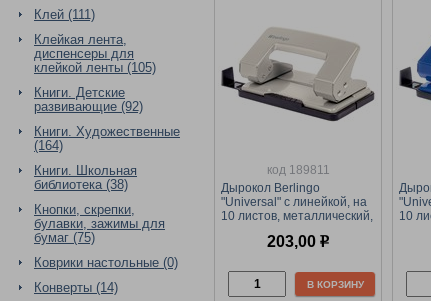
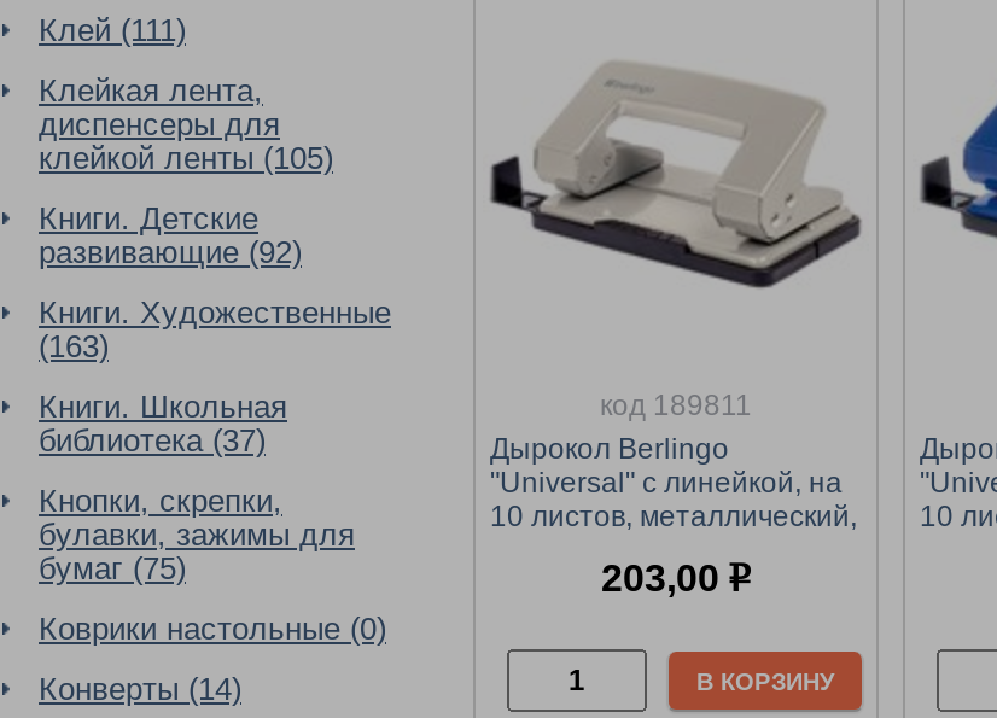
[34,138,63,153] (164) -> [39,328,109,365] (163)
[34,177,128,192] библиотека (38) -> [39,423,266,459] библиотека (37)

